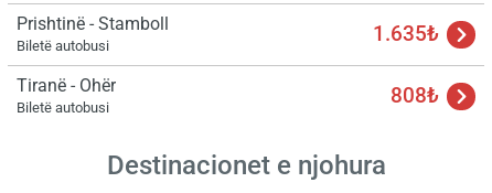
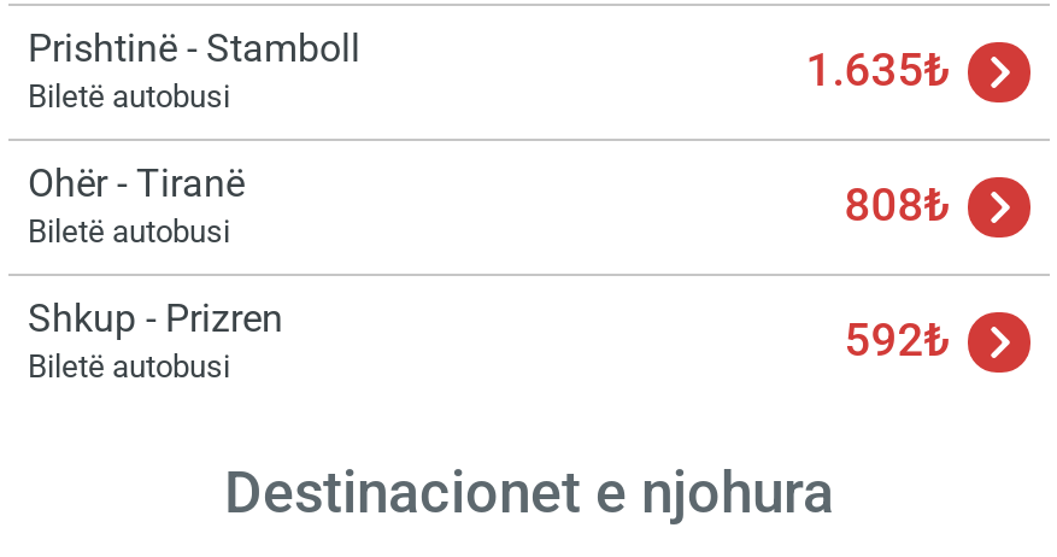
[17,75,116,96] Tiranë - Ohër -> [28,160,245,206] Ohër - Tiranë
none -> [28,295,950,384] Shkup - Prizren | Biletë autobusi | 592₺

